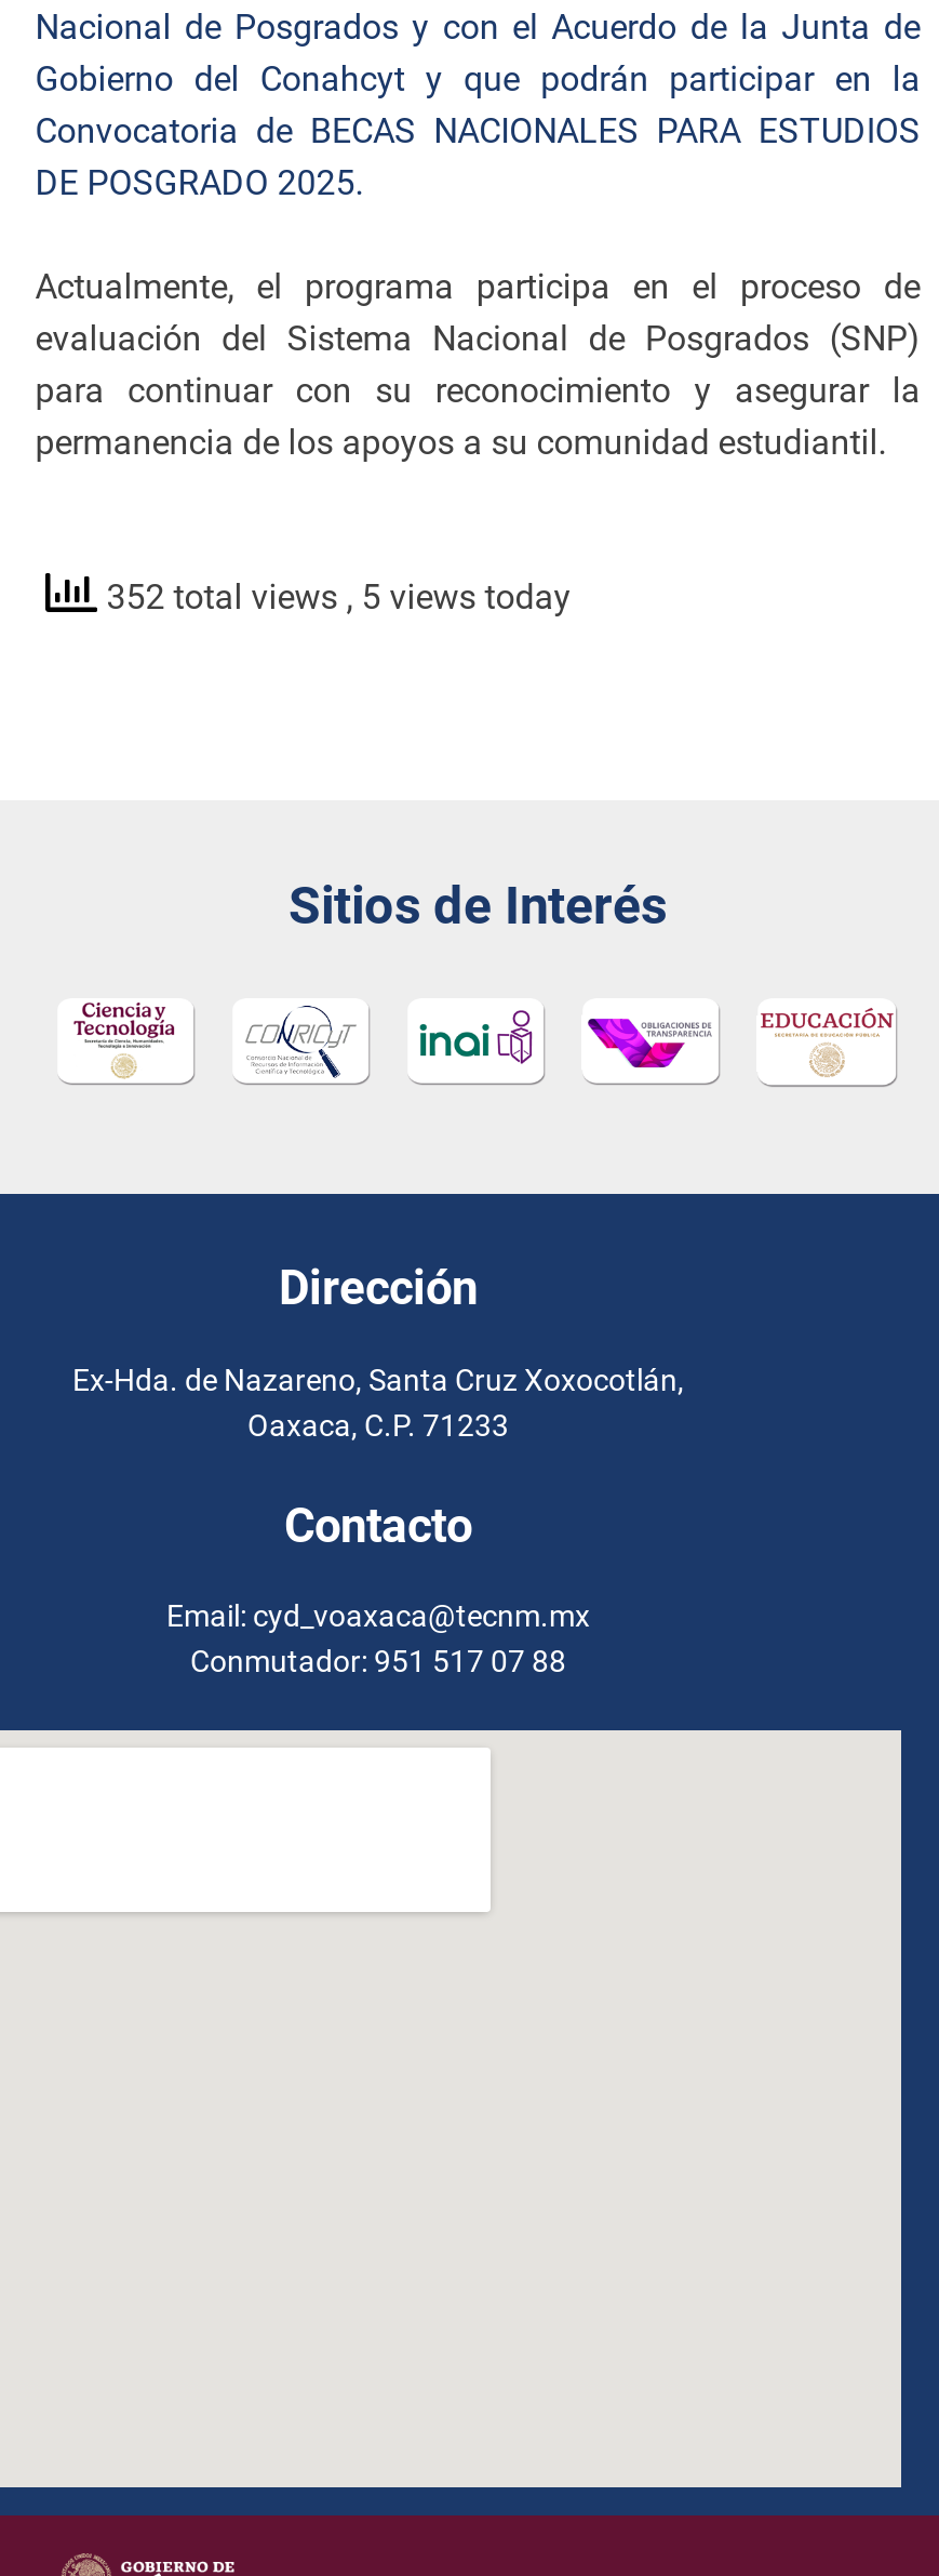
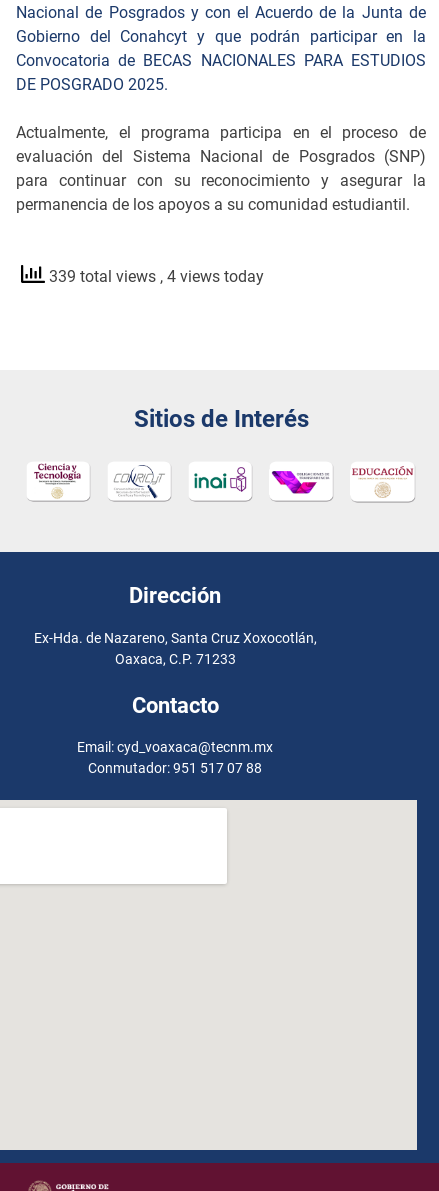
[98,577,571,618] 352 total views, 5 views today -> [45,267,264,286] 339 total views, 4 views today

